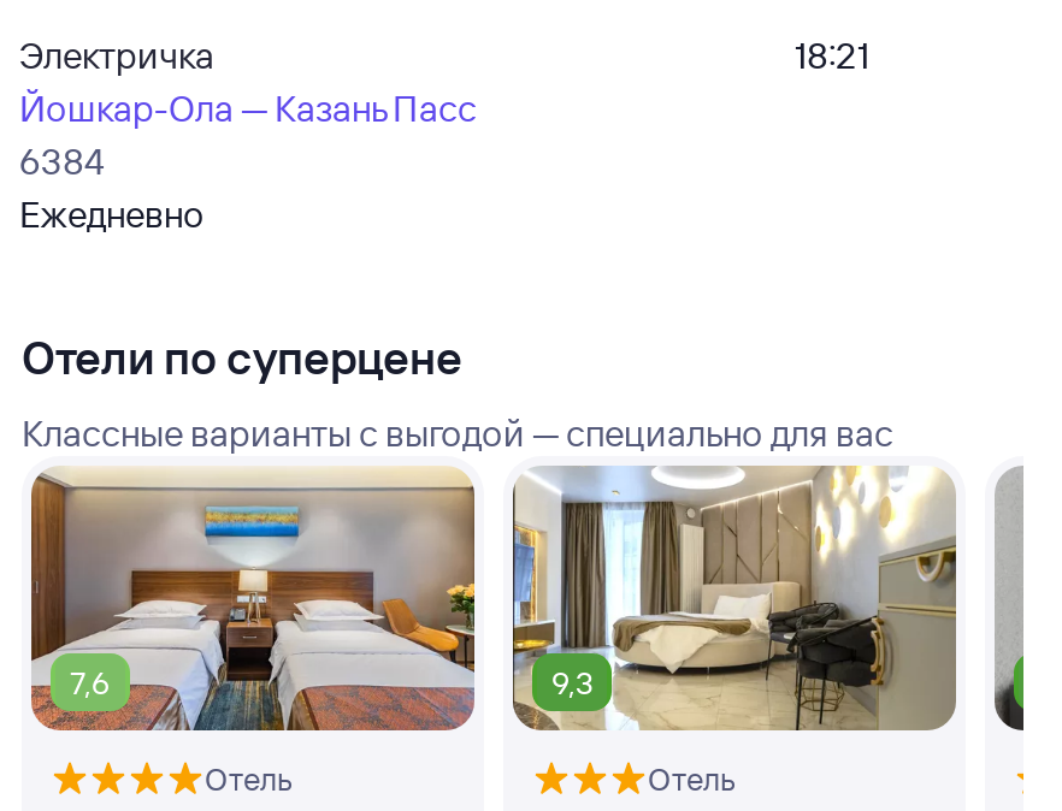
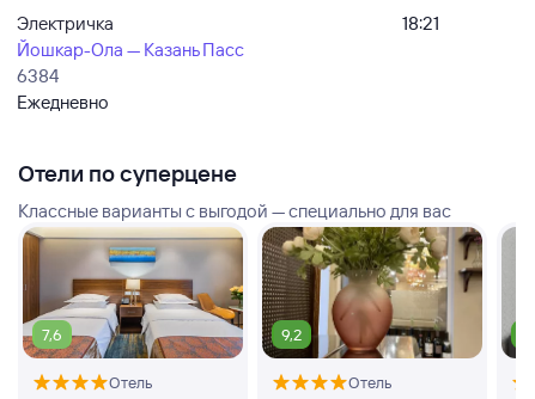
[511,466,954,733] [image] | 9,3 -> [262,226,482,360] [image] | 9,2

